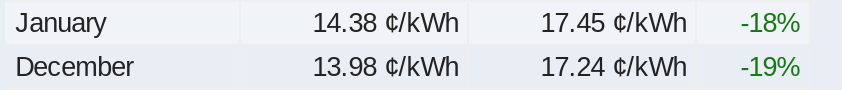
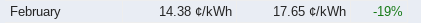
[15,8,107,38] January -> [10,4,61,19] February
[15,8,801,82] 17.45 ¢/kWh | -18% | December | 13.98 ¢/kWh | 17.24 ¢/kWh -> [273,4,346,19] 17.65 ¢/kWh

